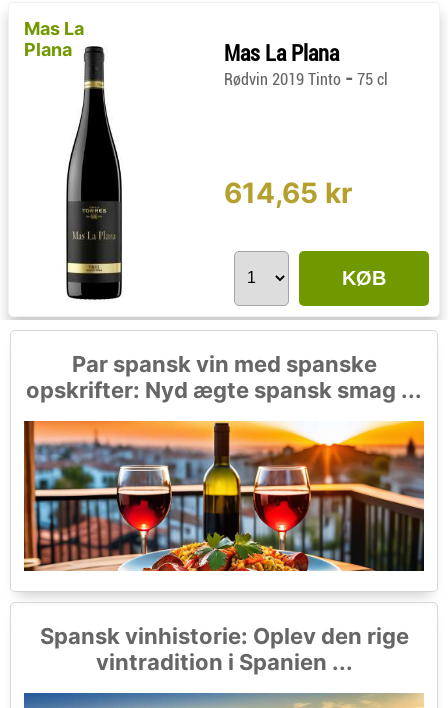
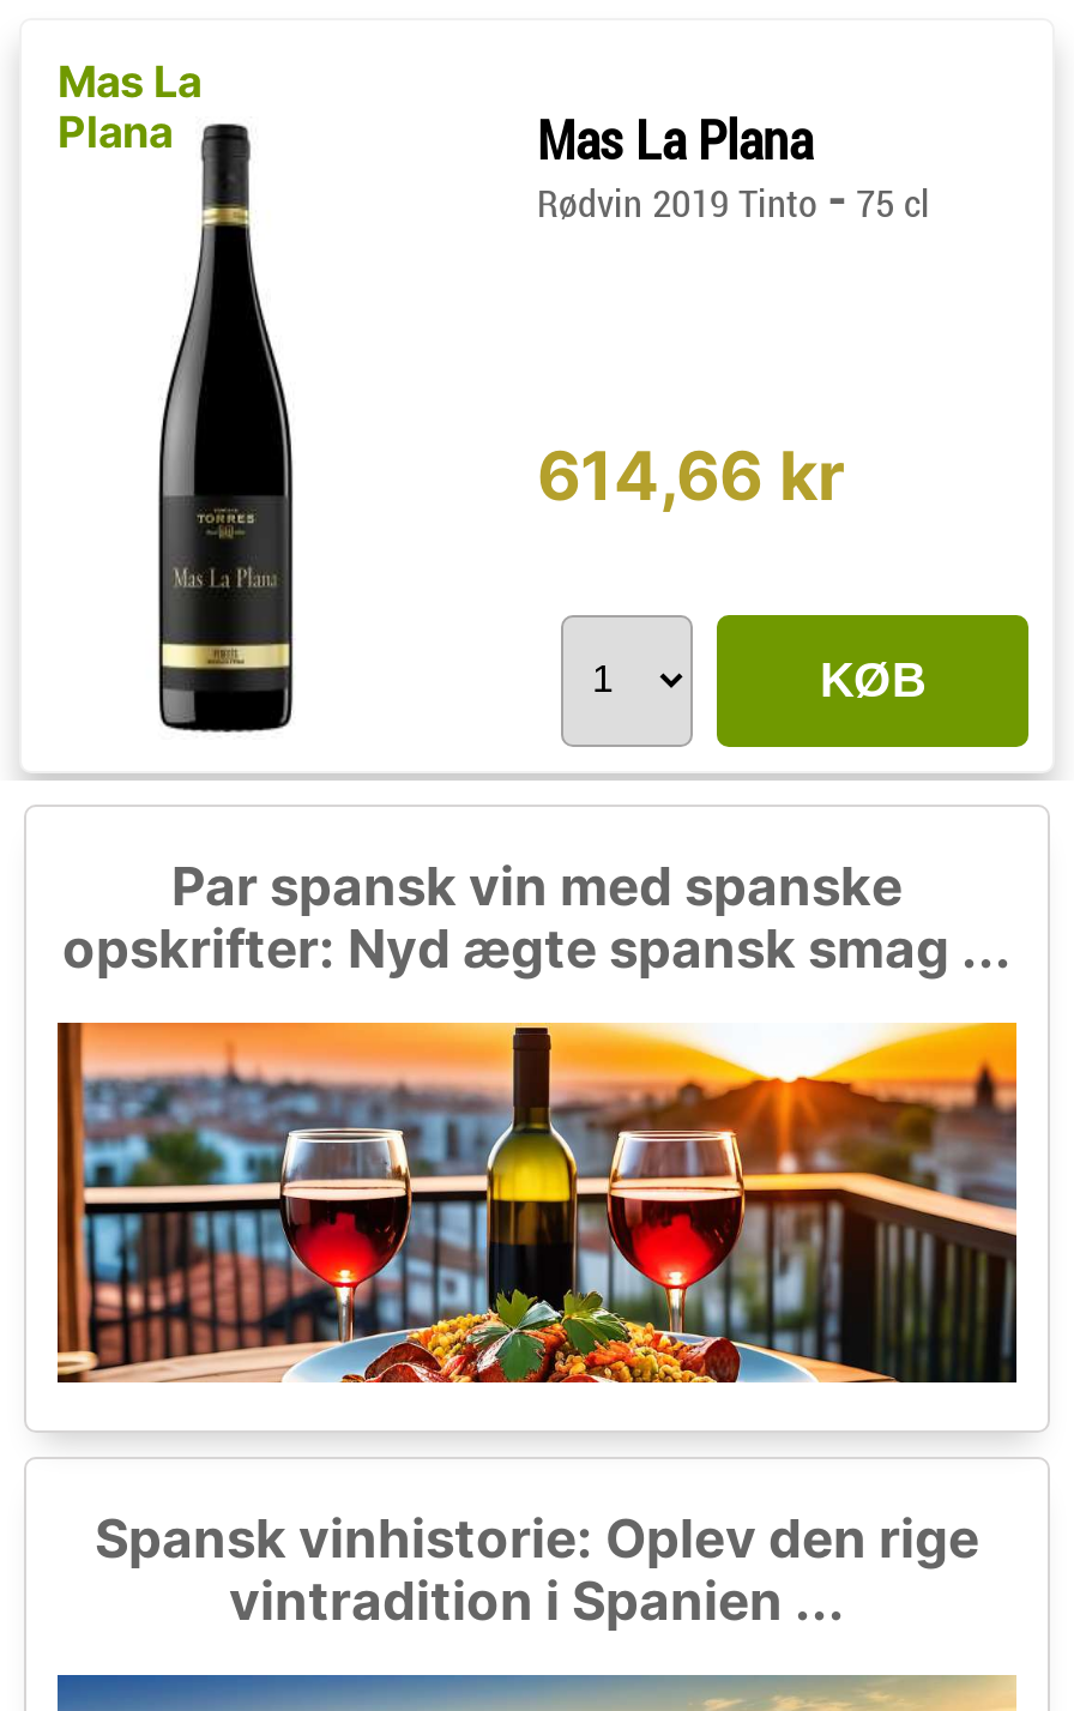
[224,176,352,210] 614,65 kr -> [537,436,844,518] 614,66 kr

